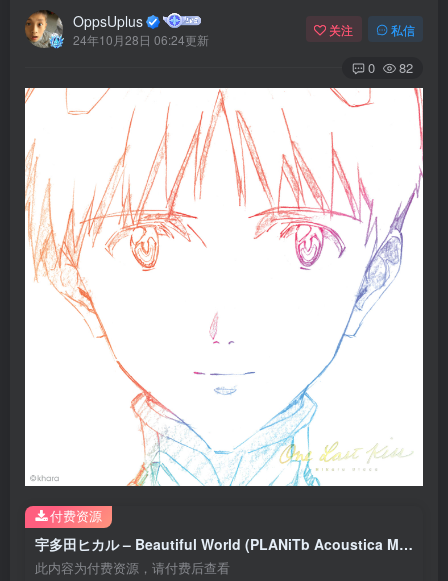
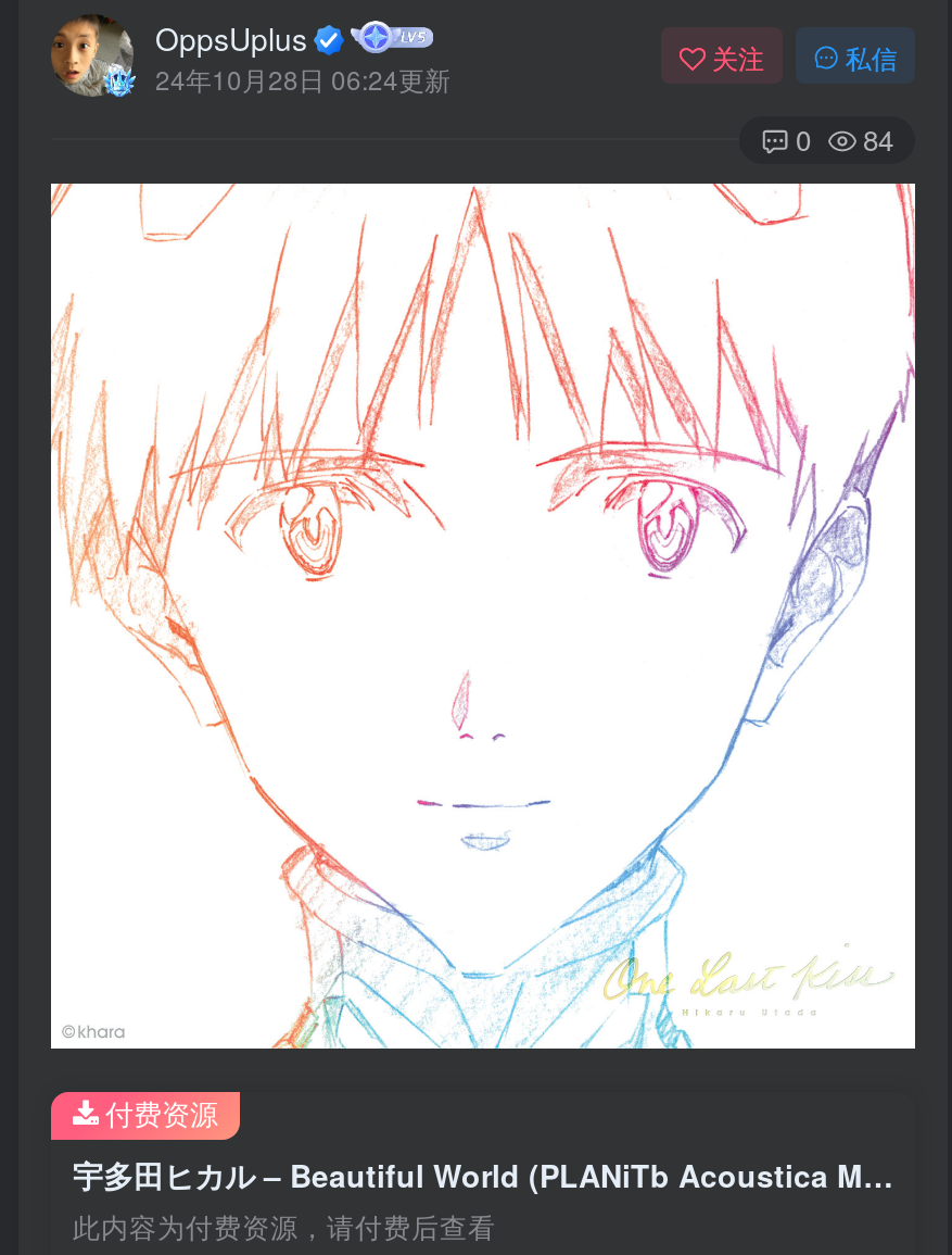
[368,58,413,77] 0 82 -> [796,118,893,160] 0 84

